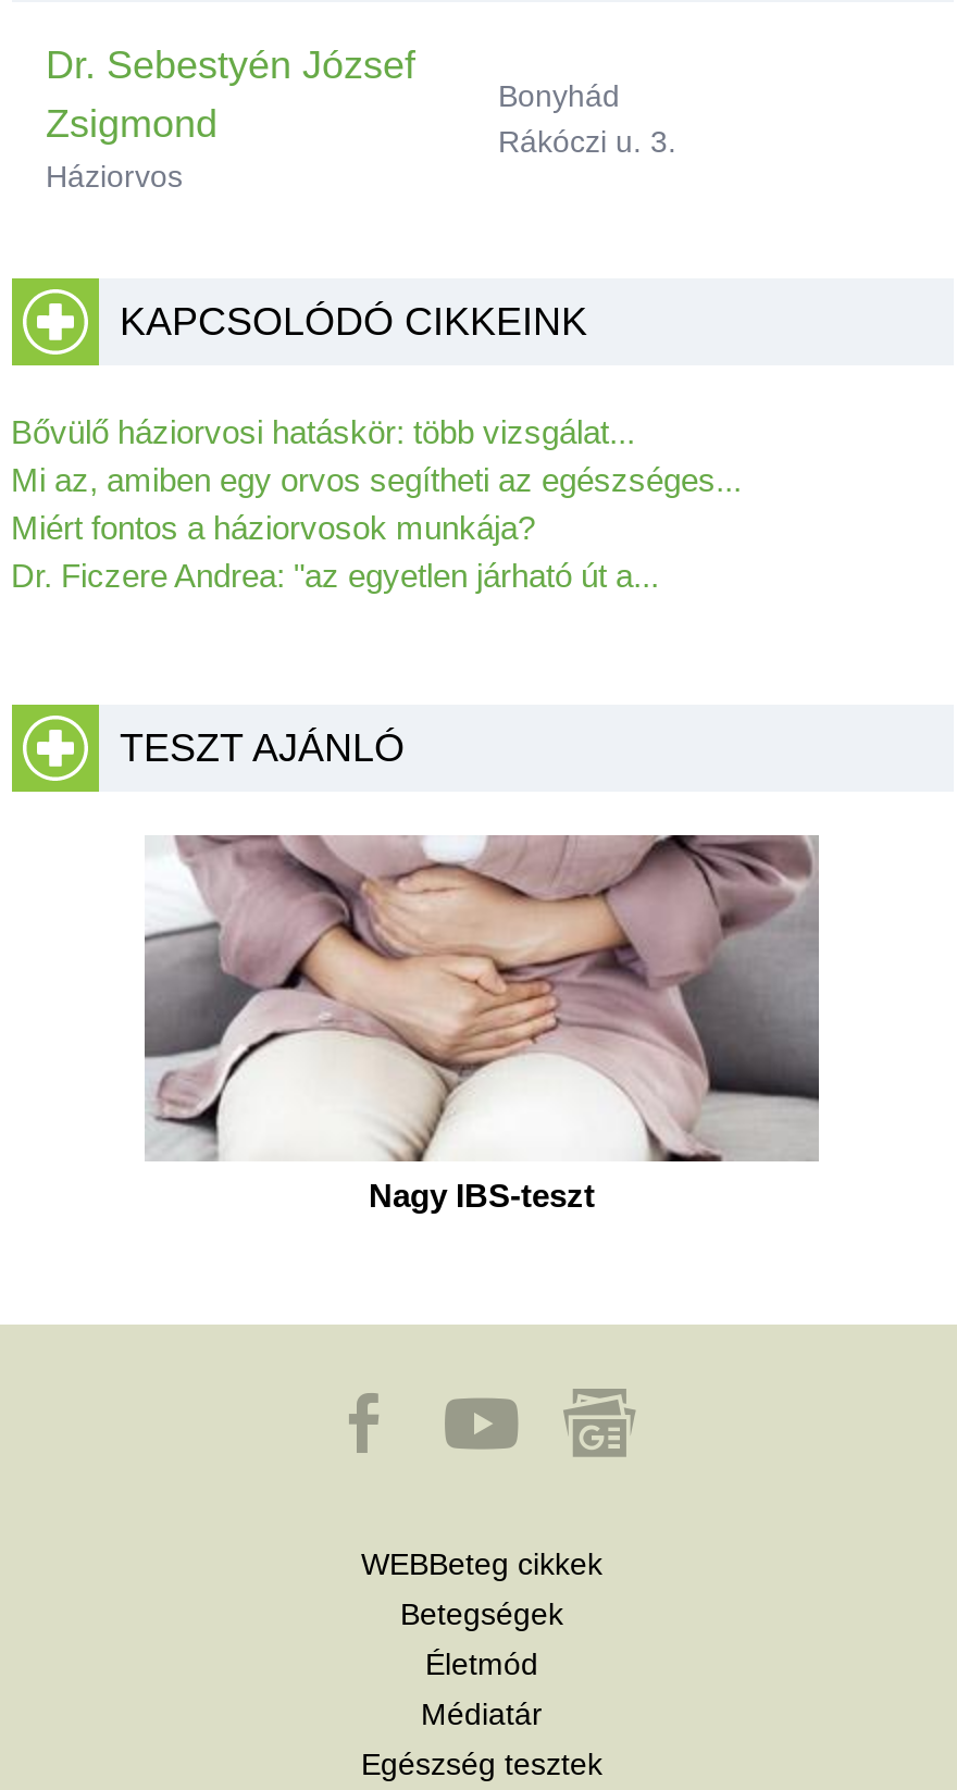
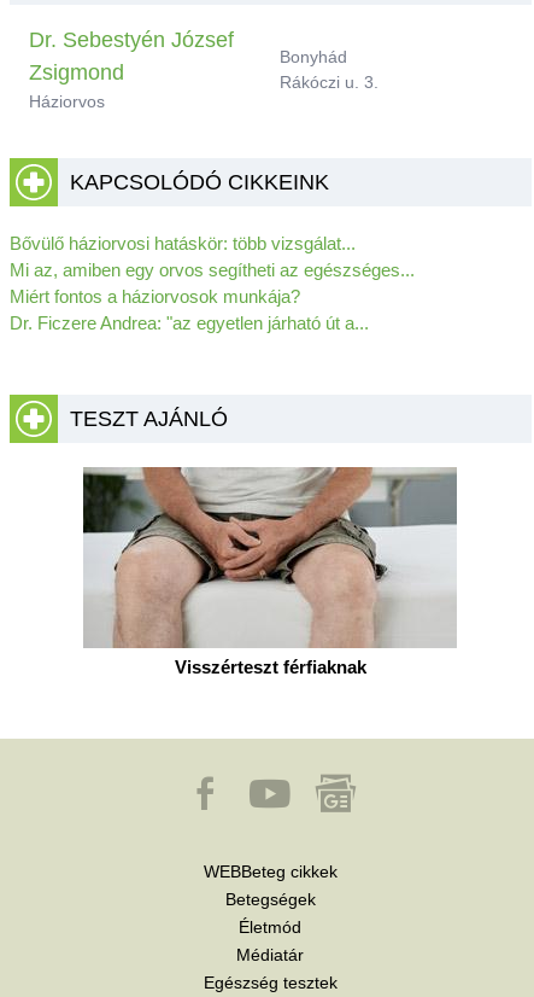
[142,833,821,1214] [image] | Nagy IBS-teszt -> [82,467,456,677] [image] | Visszérteszt férfiaknak

